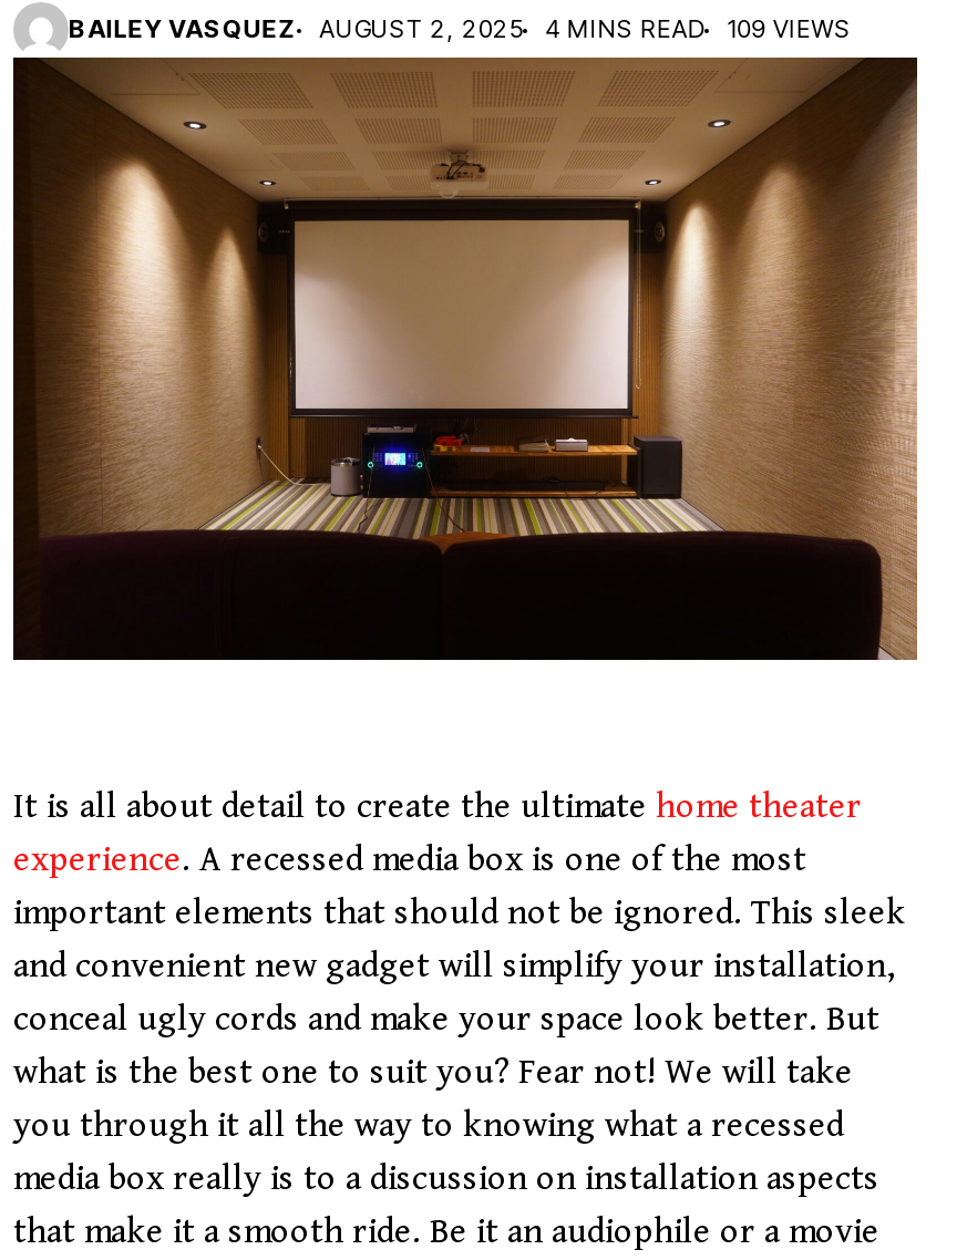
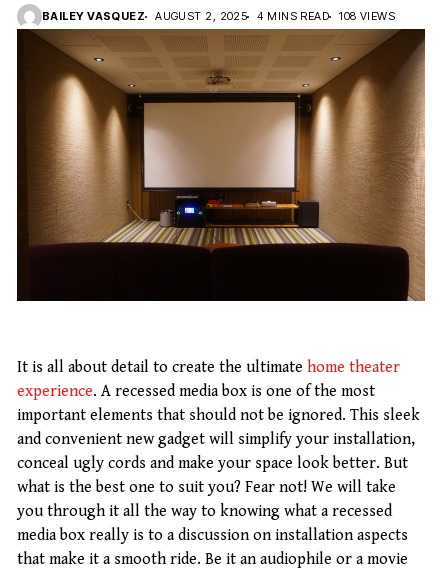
[69,13,851,44] BAILEY VASQUEZ AUGUST 2, 2025 4 MINS READ 109 VIEWS -> [42,9,395,23] BAILEY VASQUEZ AUGUST 2, 2025 4 MINS READ 108 VIEWS

